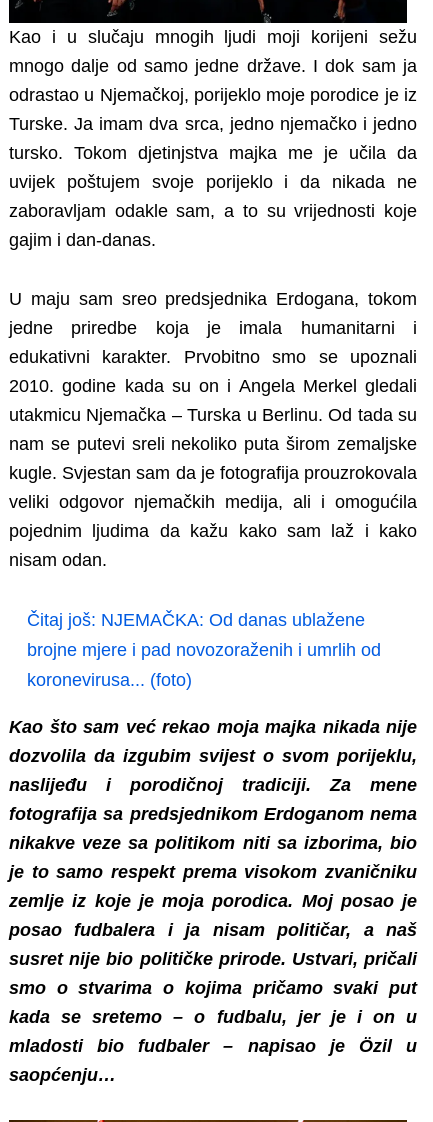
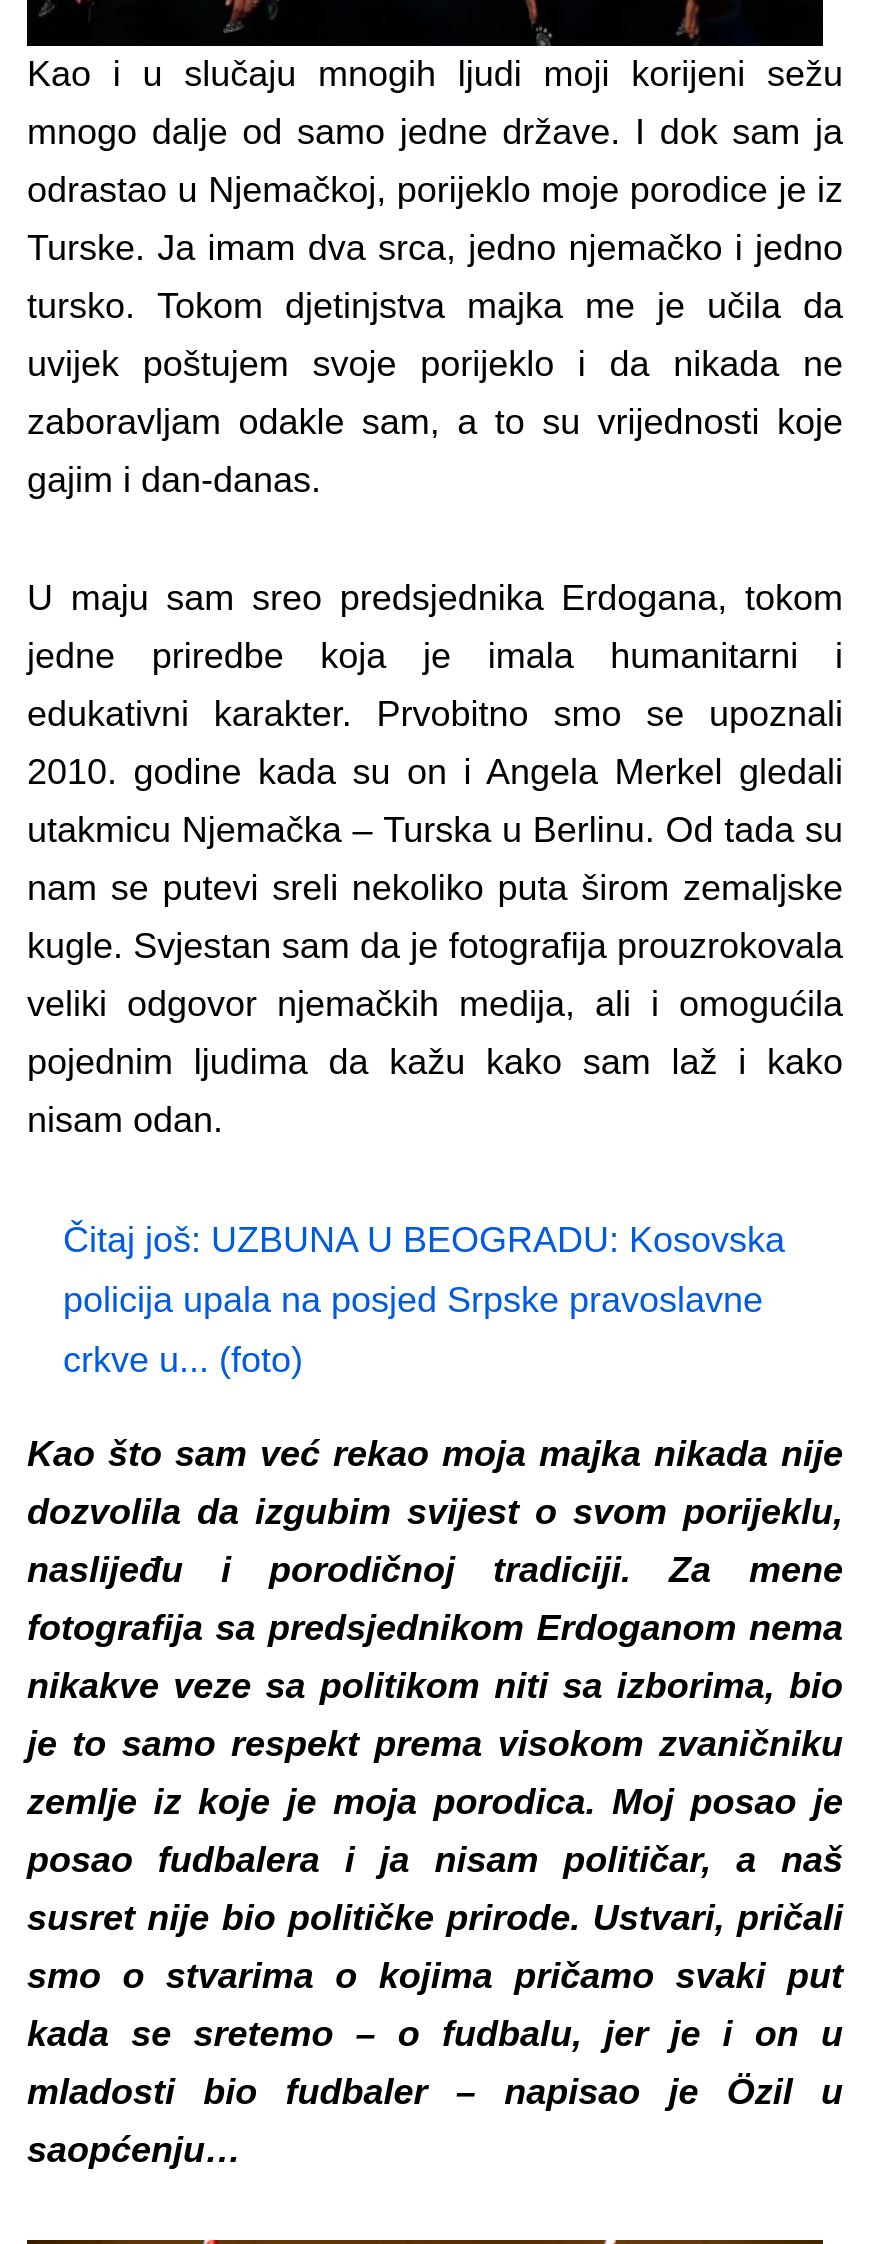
[27,610,365,630] Čitaj još: NJEMAČKA: Od danas ublažene -> [63,1220,785,1260] Čitaj još: UZBUNA U BEOGRADU: Kosovska
[27,640,381,660] brojne mjere i pad novozoraženih i umrlih od -> [63,1280,763,1320] policija upala na posjed Srpske pravoslavne
[27,670,192,690] koronevirusa... (foto) -> [63,1340,303,1380] crkve u... (foto)

